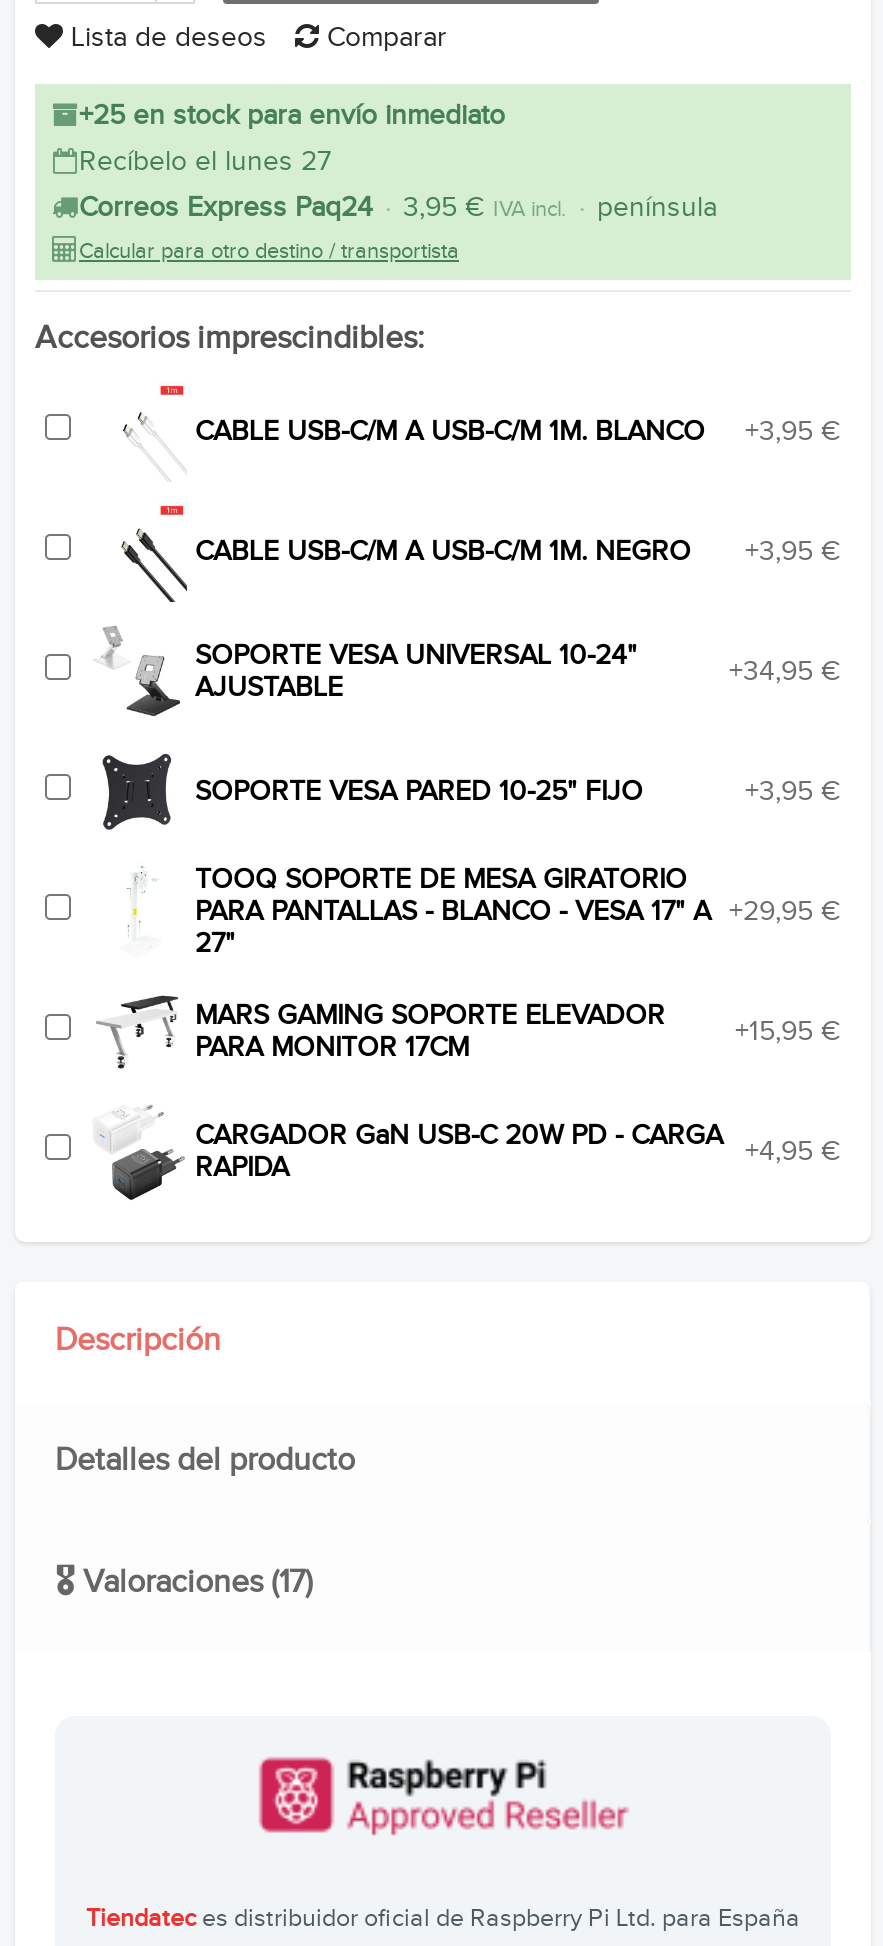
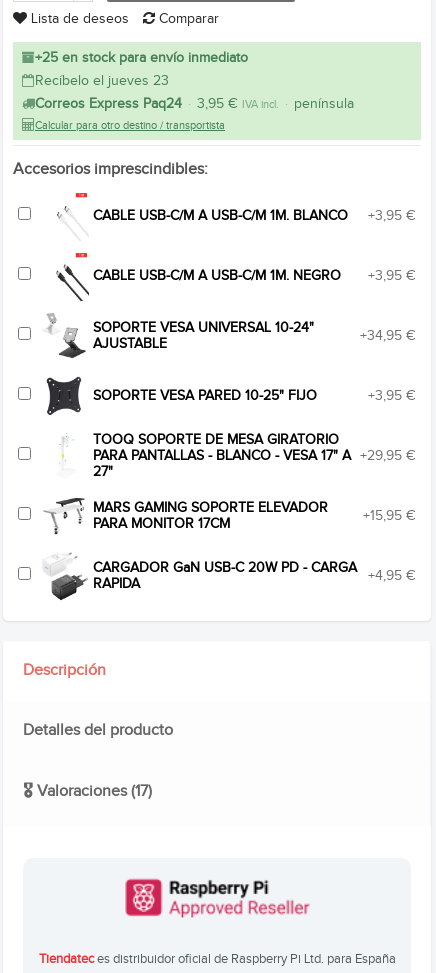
[79,146,331,178] Recíbelo el lunes 27 -> [35,73,169,89] Recíbelo el jueves 23

